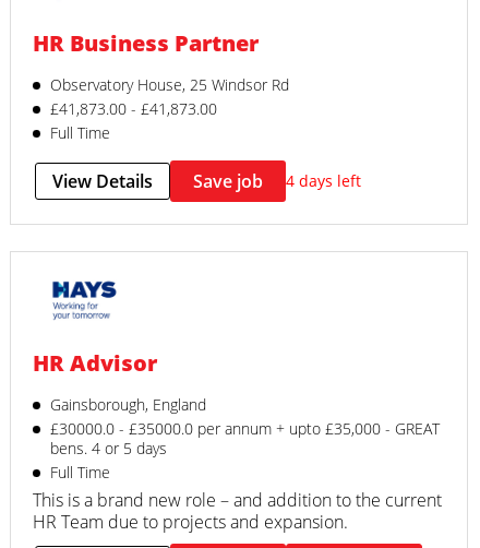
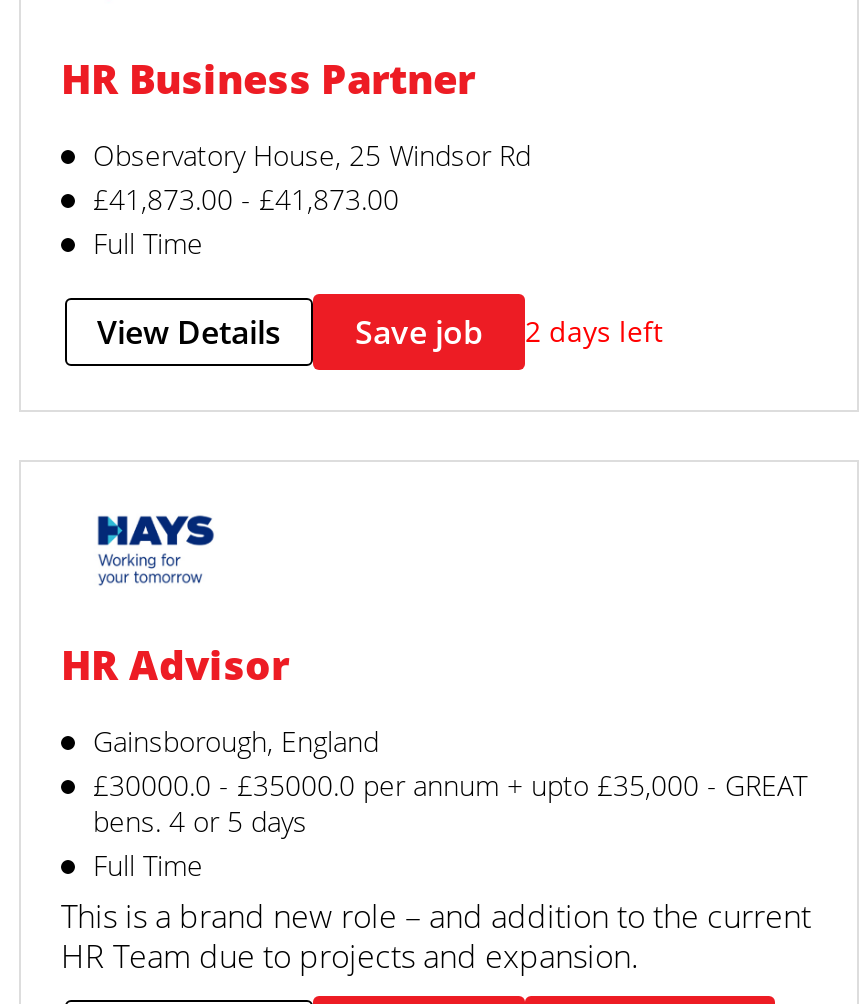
[52,169,361,193] View Details Save job 4 days left -> [97,309,663,353] View Details Save job 2 days left

